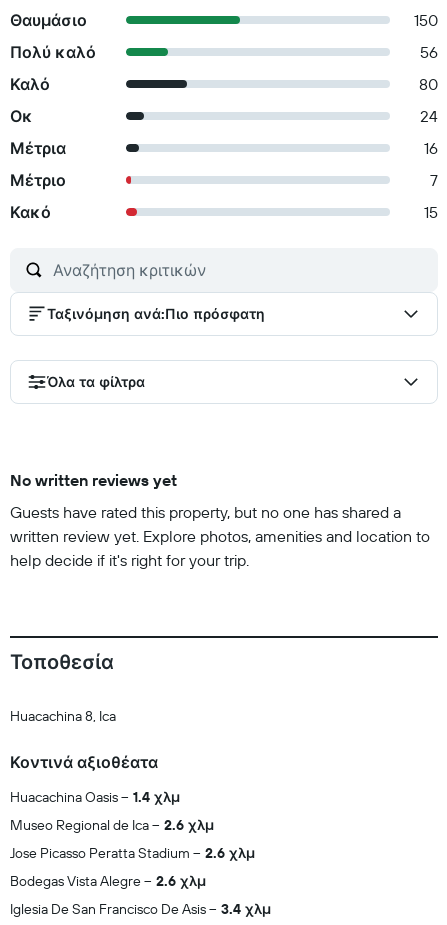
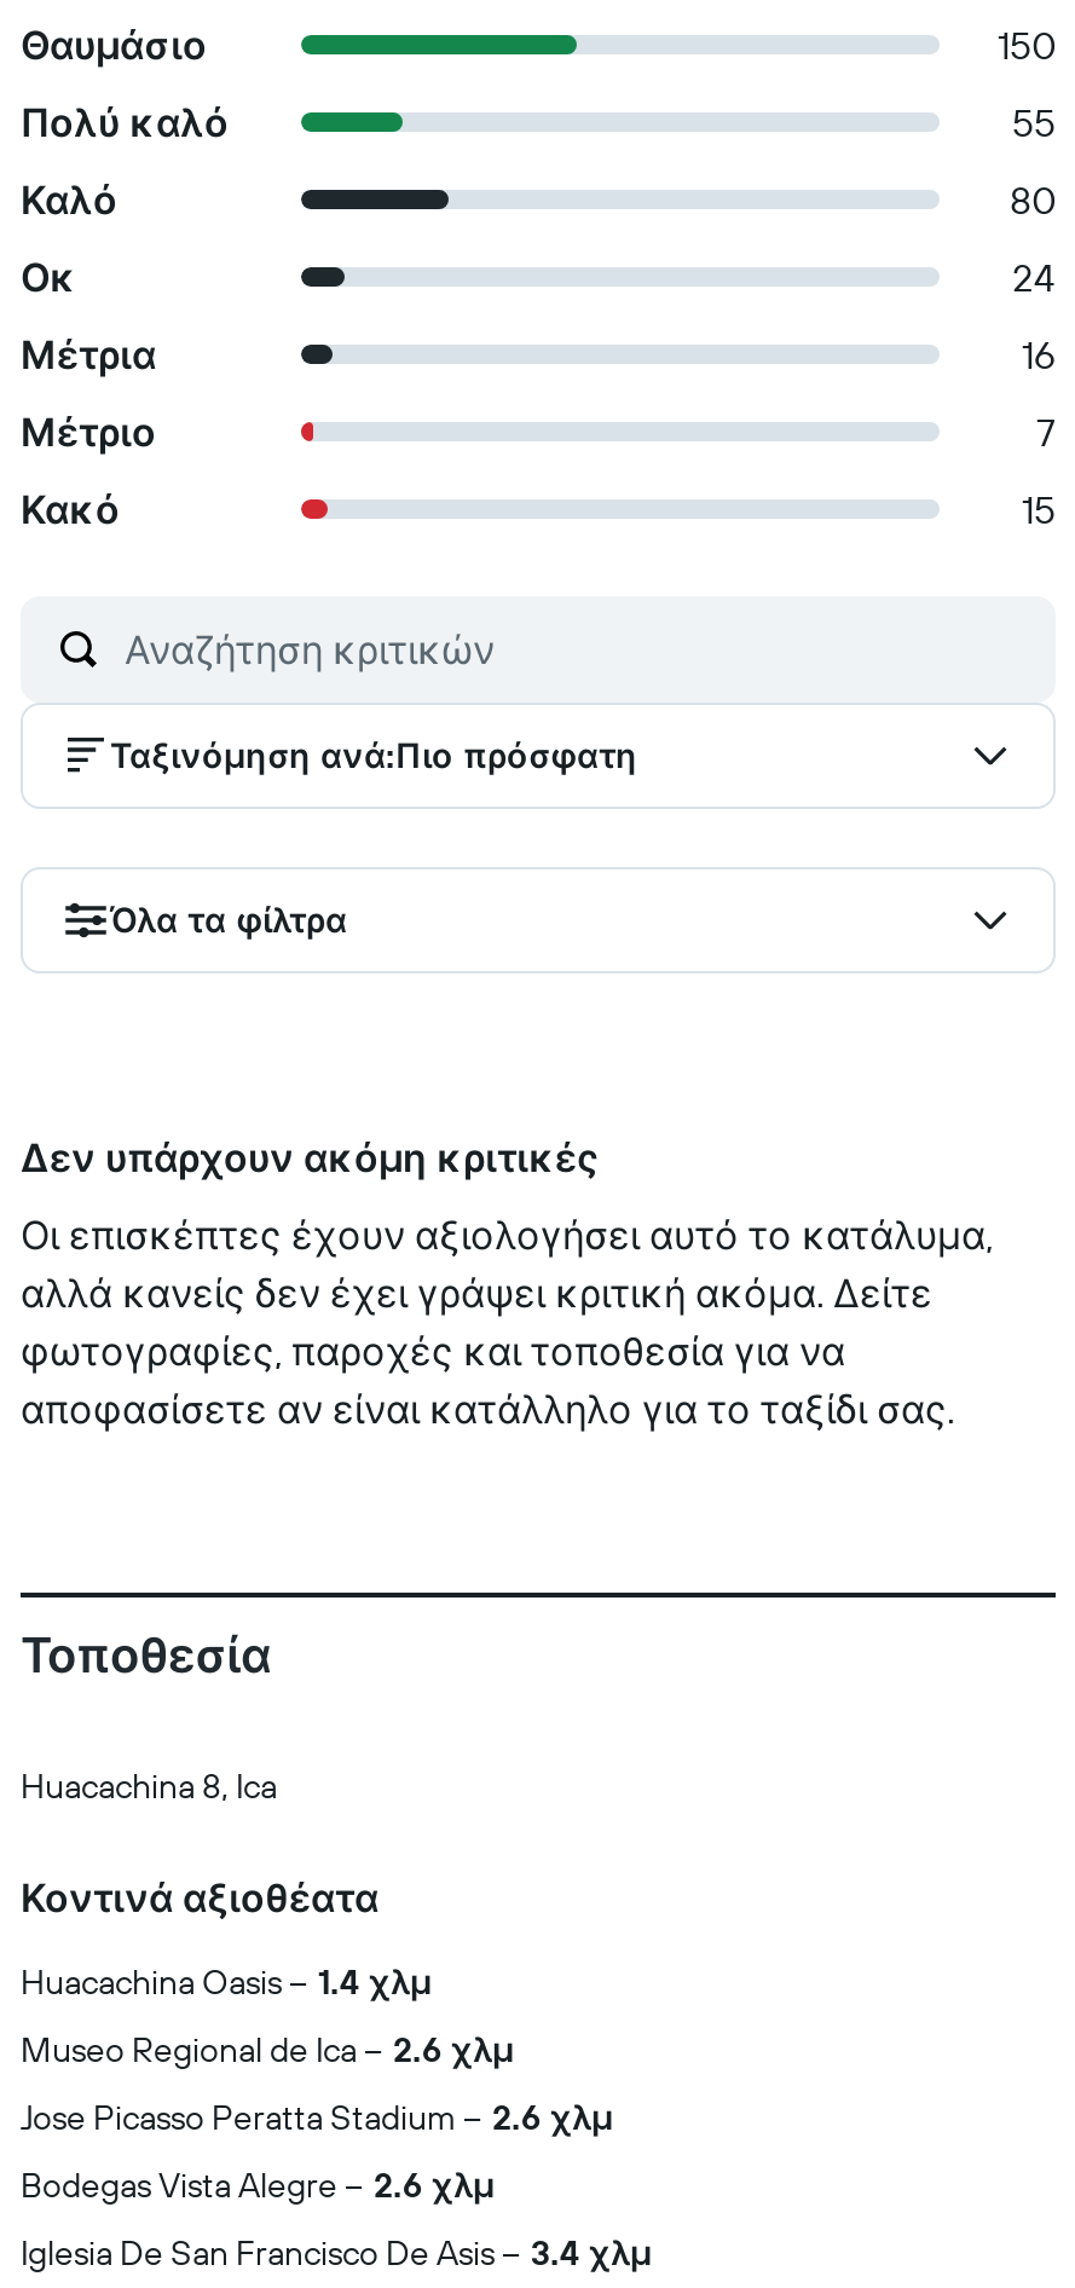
[420,42,438,62] 56 -> [1012,98,1056,146] 55
[10,470,177,490] No written reviews yet -> [21,1133,599,1181] Δεν υπάρχουν ακόμη κριτικές
[10,502,430,570] Guests have rated this property, but no one has shared a | written review yet. Explore photos, amenities and location to | help decide if it's right for your trip. -> [21,1211,993,1433] Οι επισκέπτες έχουν αξιολογήσει αυτό το κατάλυμα, | αλλά κανείς δεν έχει γράψει κριτική ακόμα. Δείτε | φωτογραφίες, παροχές και τοποθεσία για να | αποφασίσετε αν είναι κατάλληλο για το ταξίδι σας.

